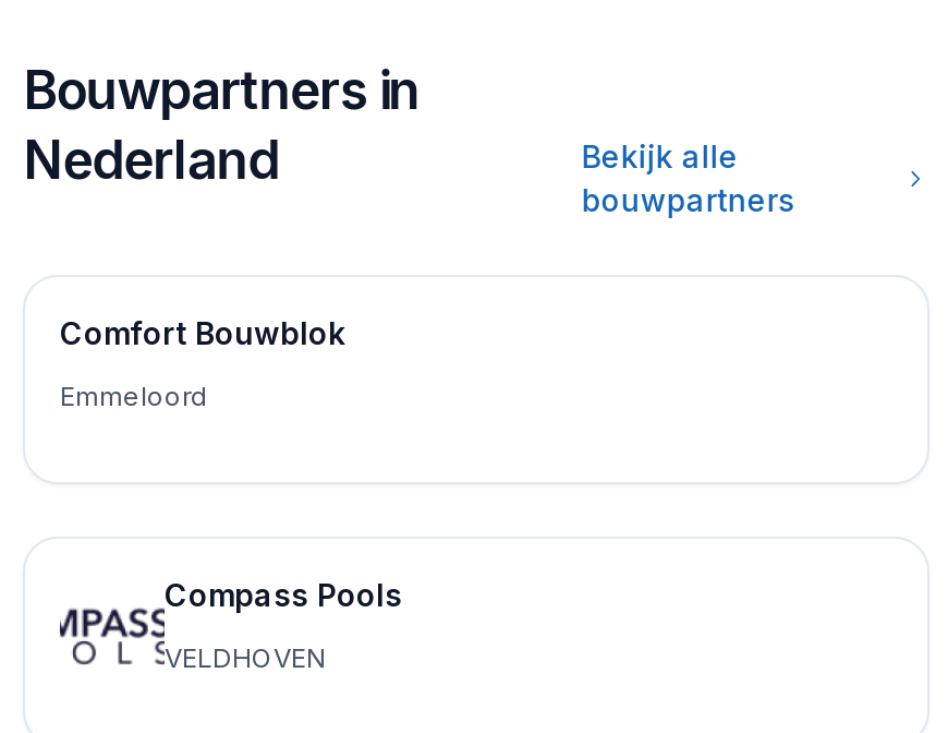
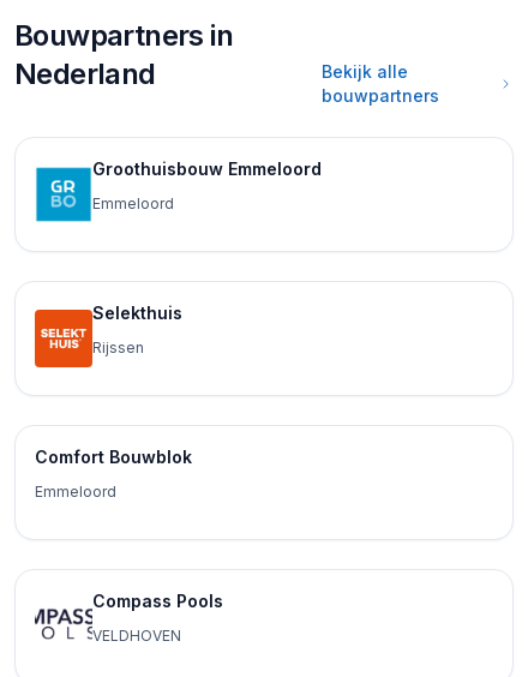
none -> [34,302,182,369] [image] | Selekthuis | Rijssen
none -> [35,158,322,223] [image] | Groothuisbouw Emmeloord | Emmeloord

